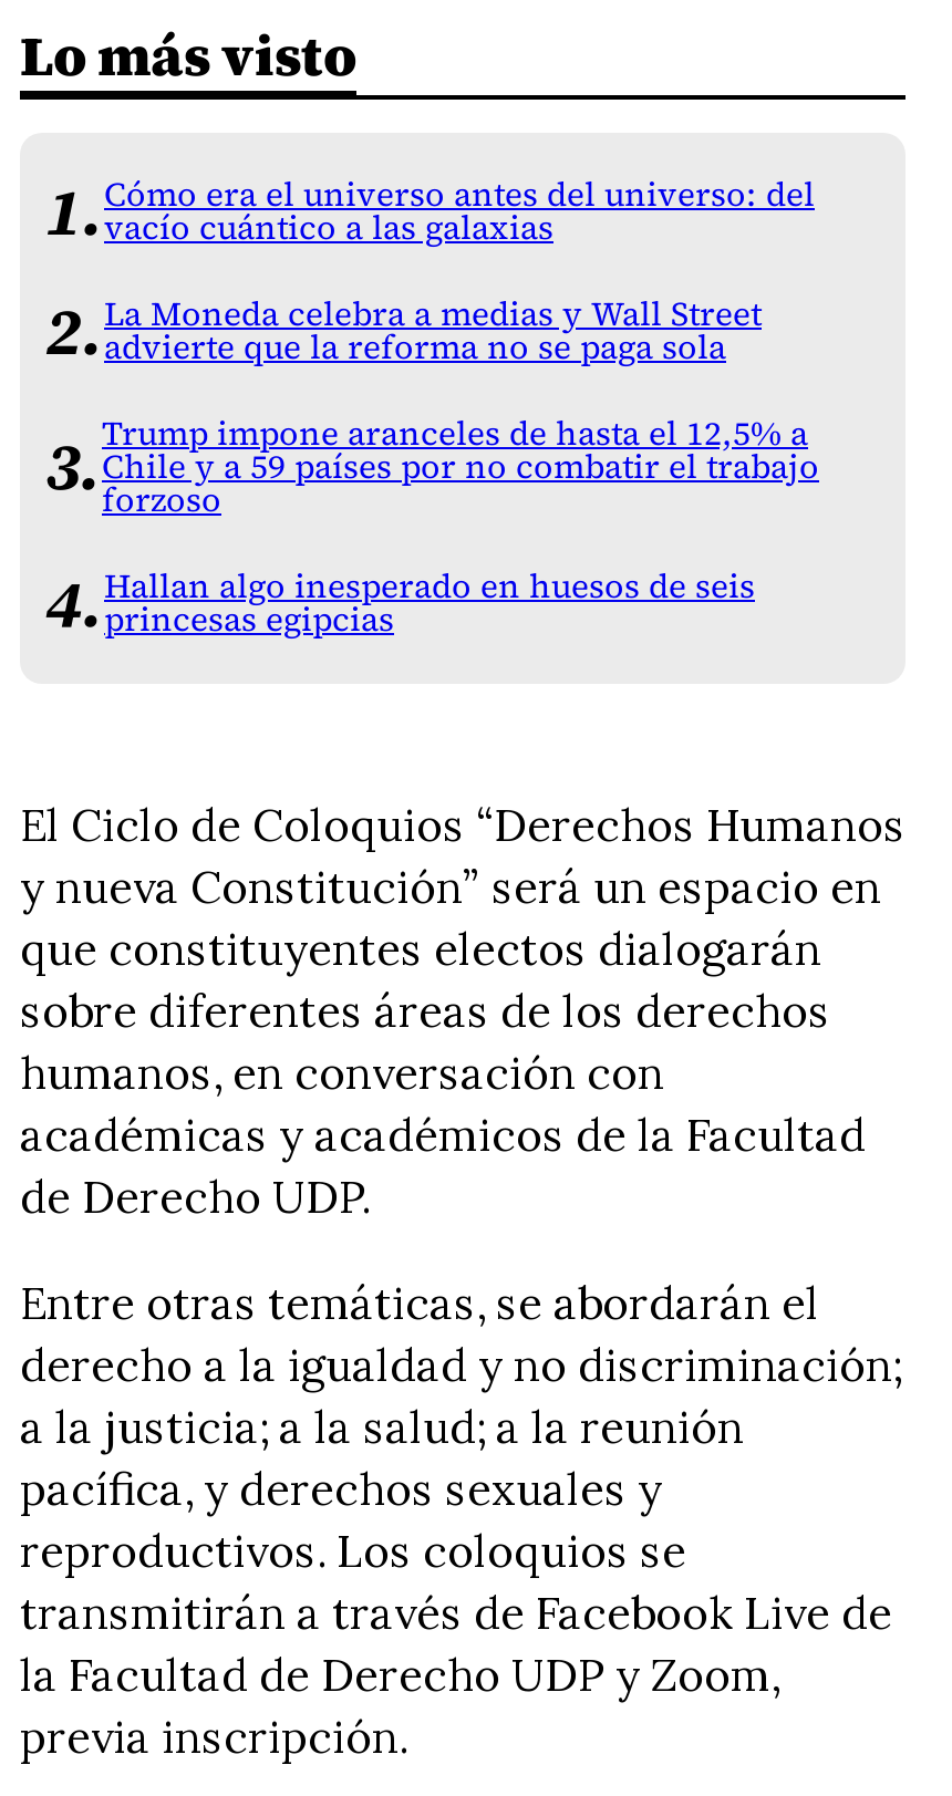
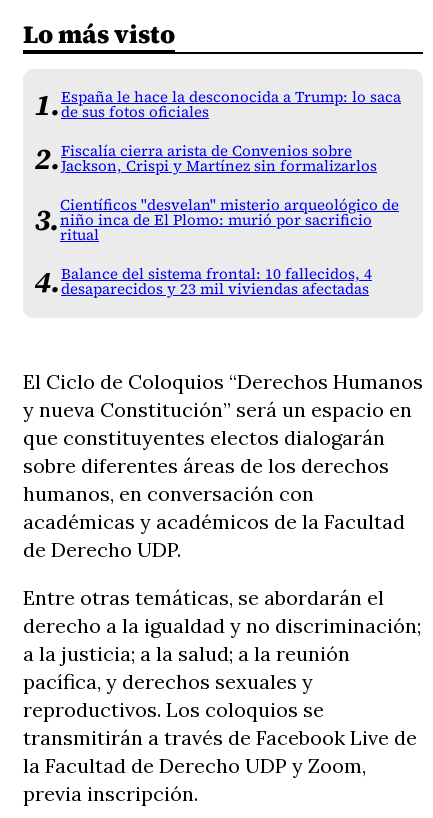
[104,172,815,249] Cómo era el universo antes del universo: del | vacío cuántico a las galaxias -> [61,87,401,122] España le hace la desconocida a Trump: lo saca | de sus fotos oficiales
[104,291,762,369] La Moneda celebra a medias y Wall Street | advierte que la reforma no se paga sola -> [61,141,377,176] Fiscalía cierra arista de Convenios sobre | Jackson, Crispi y Martínez sin formalizarlos
[102,411,819,521] Trump impone aranceles de hasta el 12,5% a | Chile y a 59 países por no combatir el trabajo | forzoso -> [60,195,399,245] Científicos "desvelan" misterio arqueológico de | niño inca de El Plomo: murió por sacrificio | ritual
[104,563,755,641] Hallan algo inesperado en huesos de seis | princesas egipcias -> [61,264,372,299] Balance del sistema frontal: 10 fallecidos, 4 | desaparecidos y 23 mil viviendas afectadas

